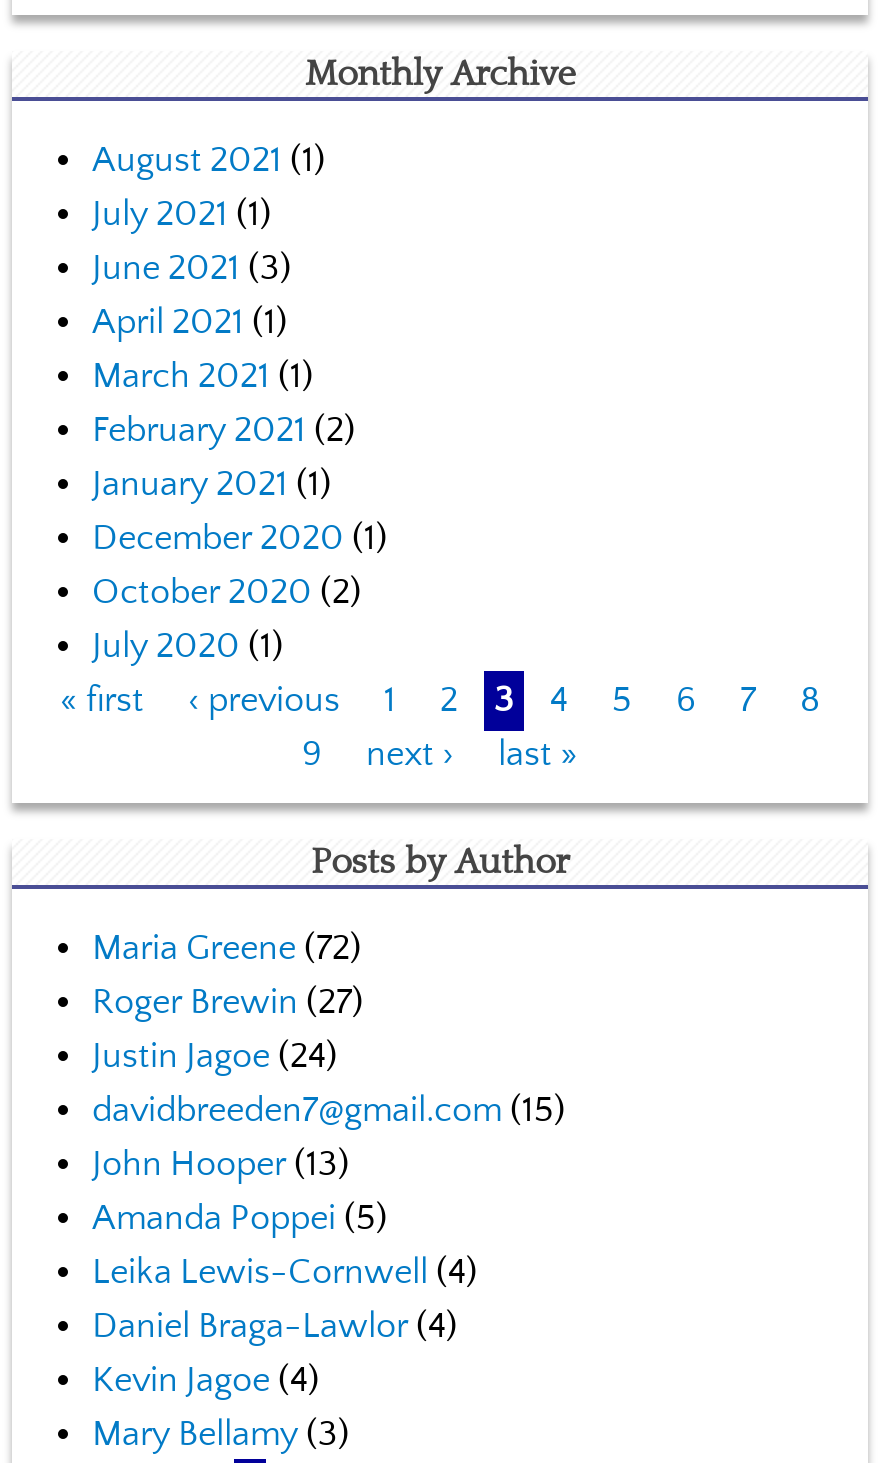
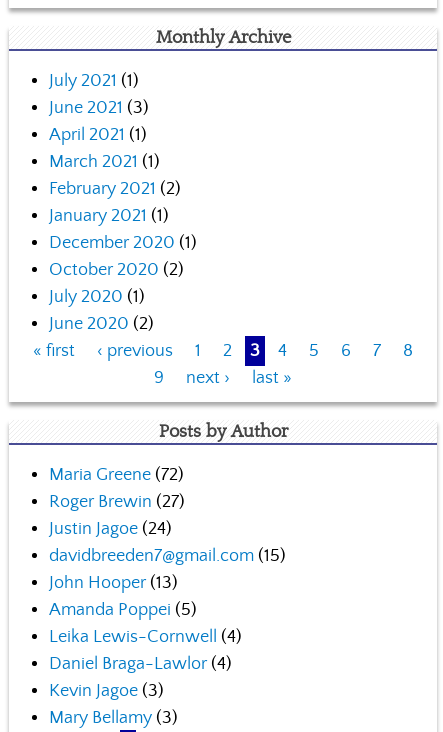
[92,141,326,181] August 2021 (1) -> none
moved [92,195,388,667] -> [49,71,197,307]: July 2021 (1) | June 2021 (3) | April 2021 (1) | ... | October 2020 (2) | July 2020 (1)
none -> [49,314,154,334] June 2020 (2)
[92,1360,320,1400] Kevin Jagoe (4) -> [49,681,164,701] Kevin Jagoe (3)

